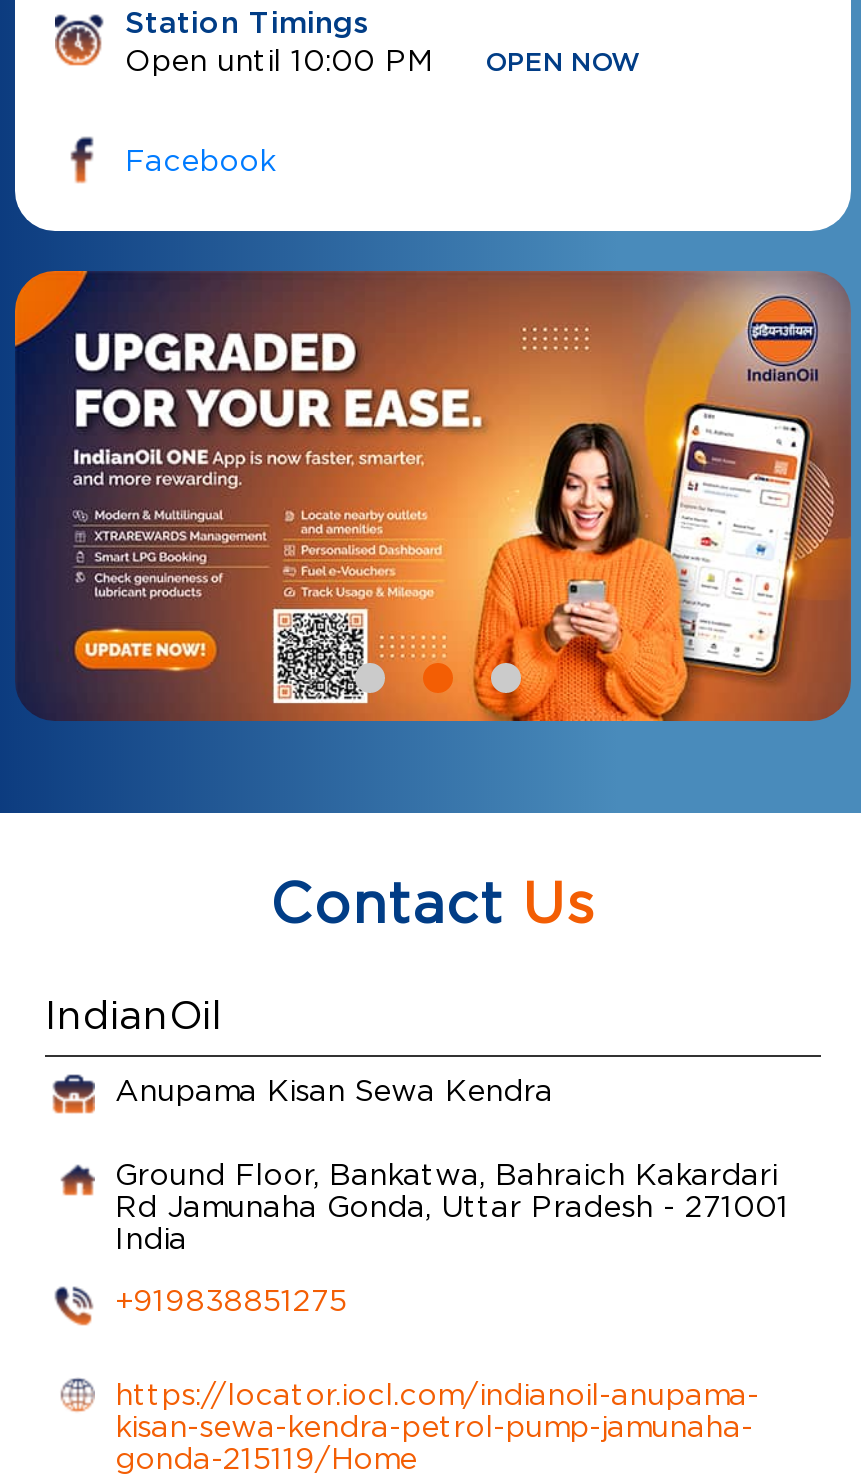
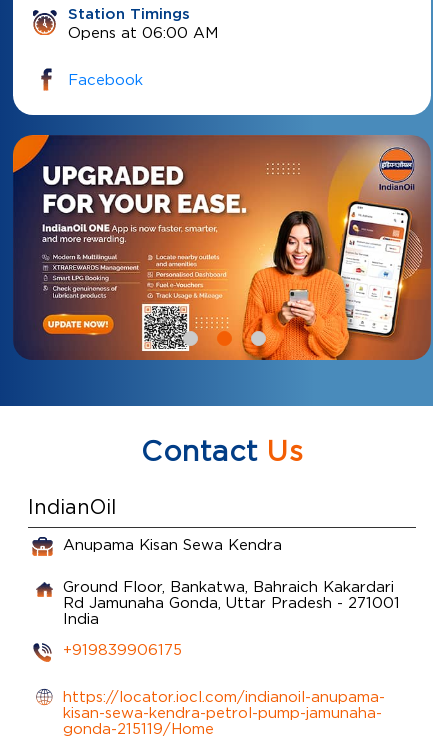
[125,43,641,77] Open until 10:00 PM | OPEN NOW -> [68,24,218,40] Opens at 06:00 AM
[115,1282,347,1314] +919838851275 -> [63,640,182,656] +919839906175

